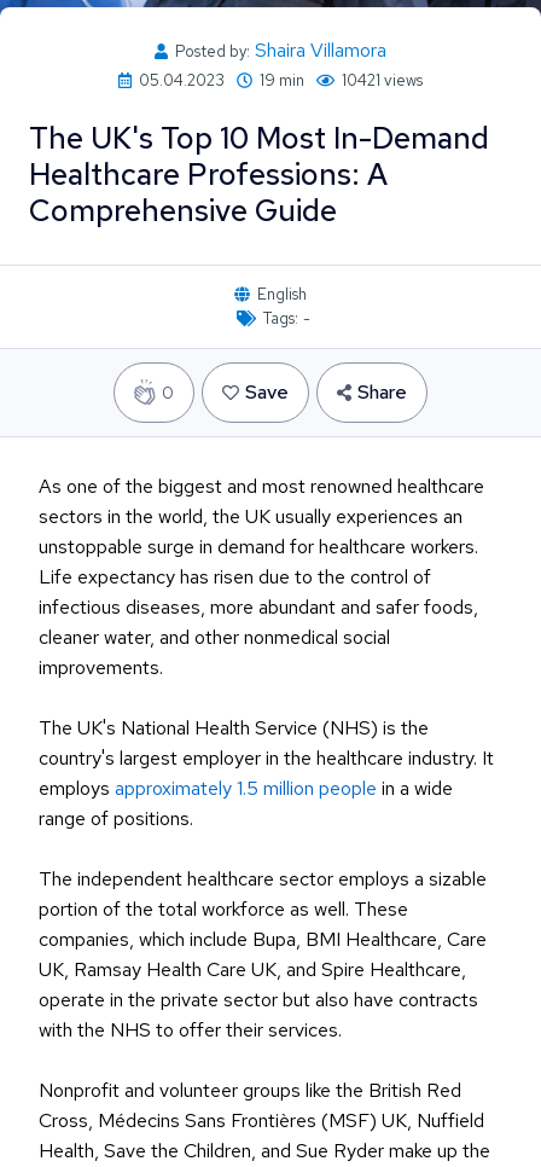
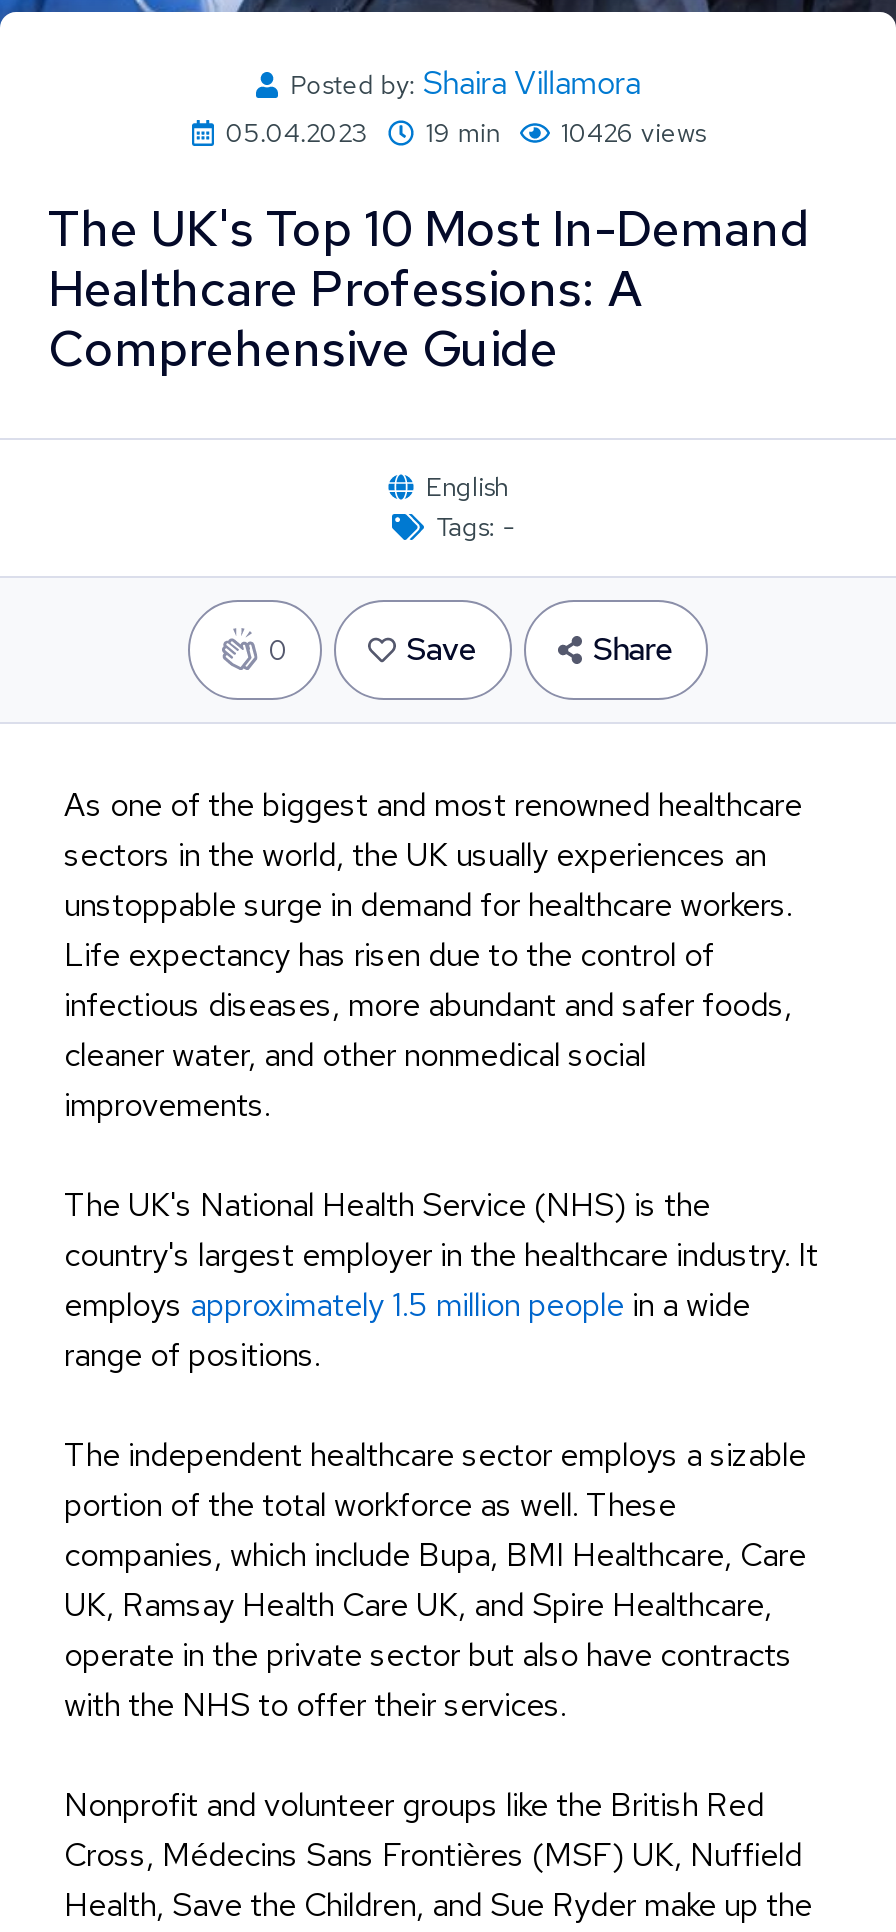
[139,70,423,91] 05.04.2023 19 min 10421 views -> [226,116,705,150] 05.04.2023 19 min 10426 views

